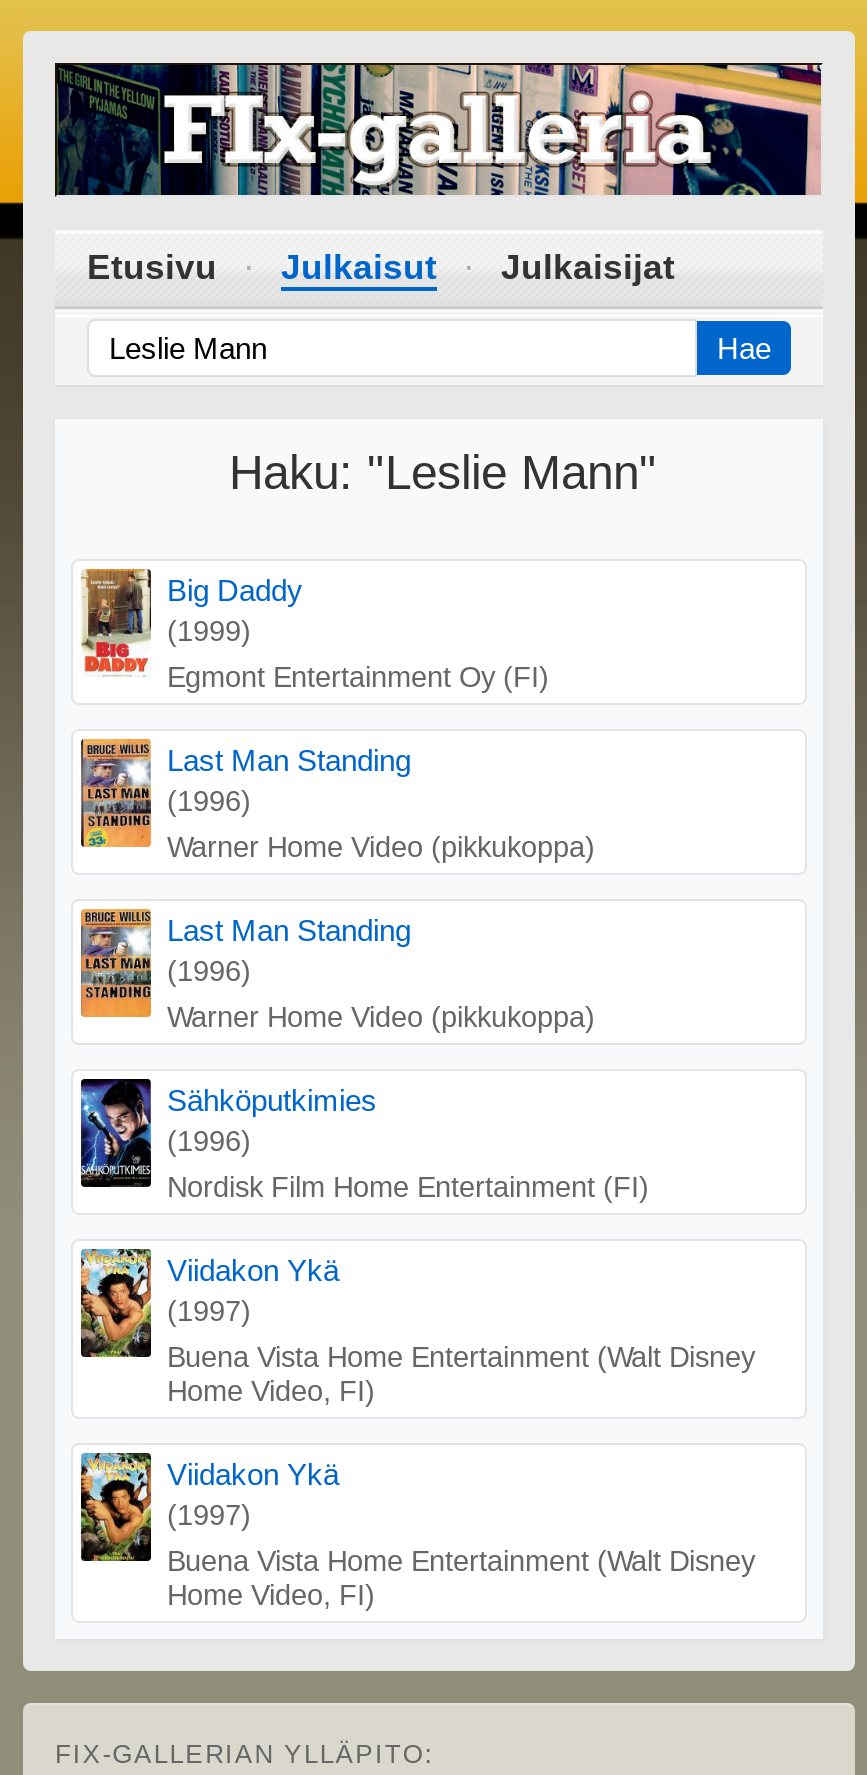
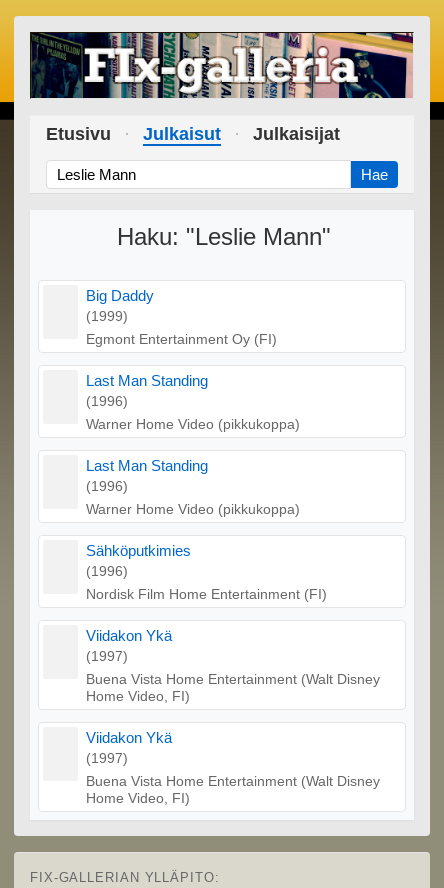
[81,567,153,673] [image] -> none
[79,737,153,849] [image] -> none
[79,907,153,1019] [image] -> none
[79,1077,153,1189] [image] -> none
[79,1247,153,1359] [image] -> none
[79,1451,153,1563] [image] -> none

